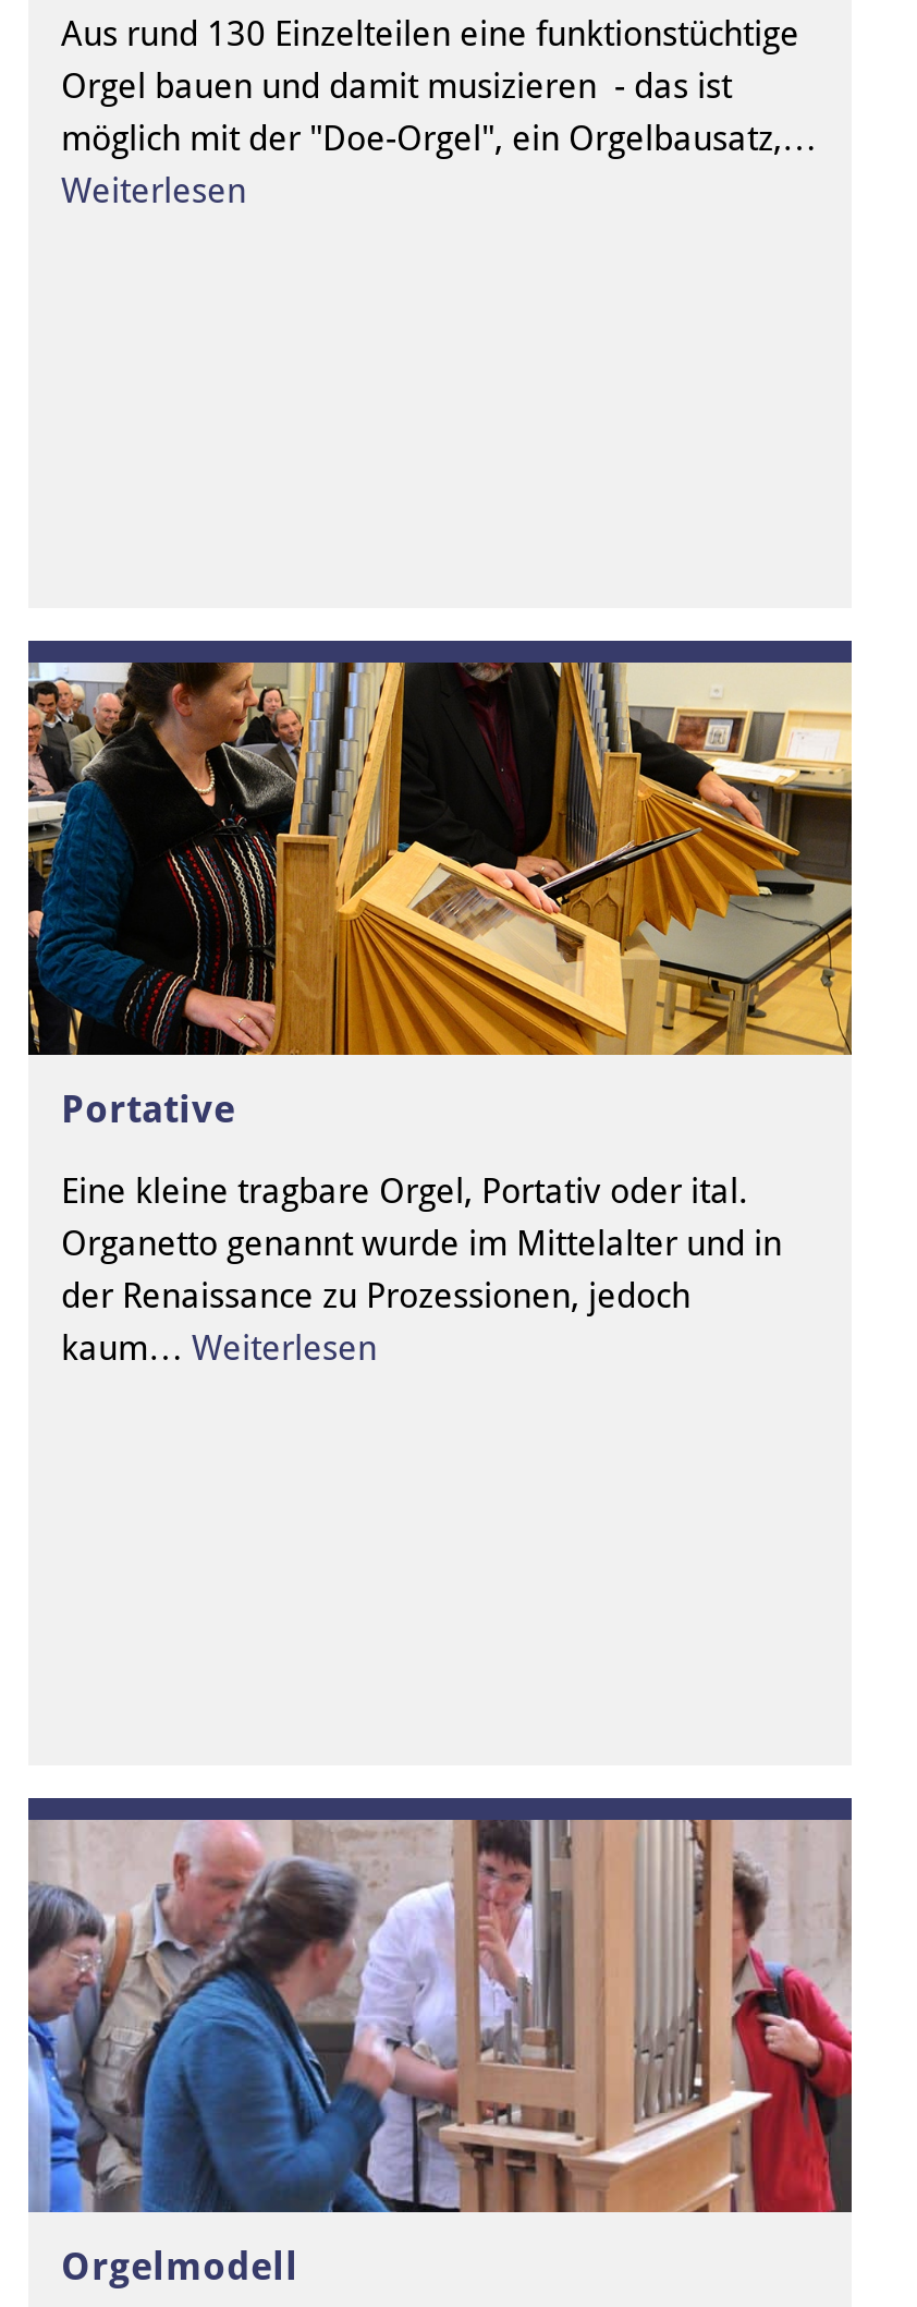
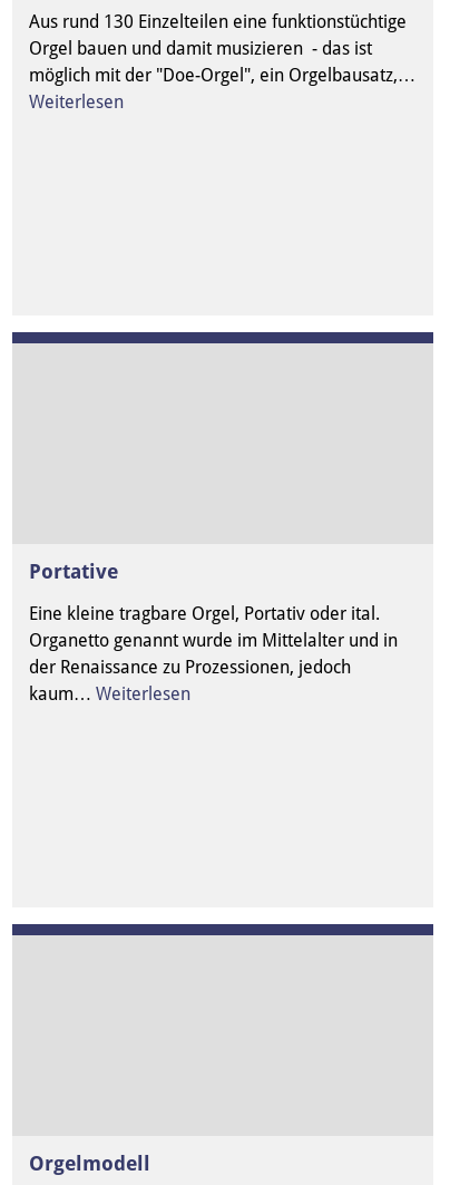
[26,660,854,1057] [image] -> none
[26,1820,854,2214] [image] -> none

